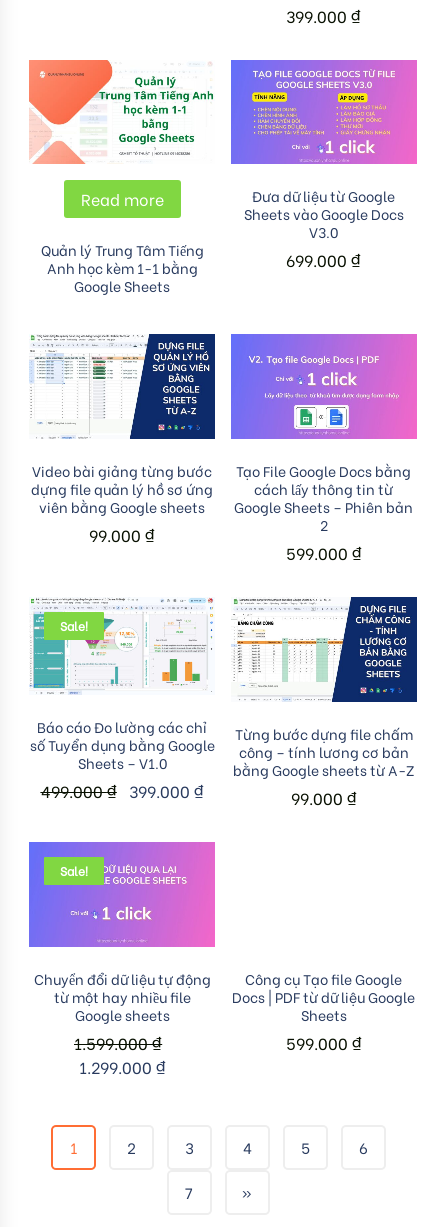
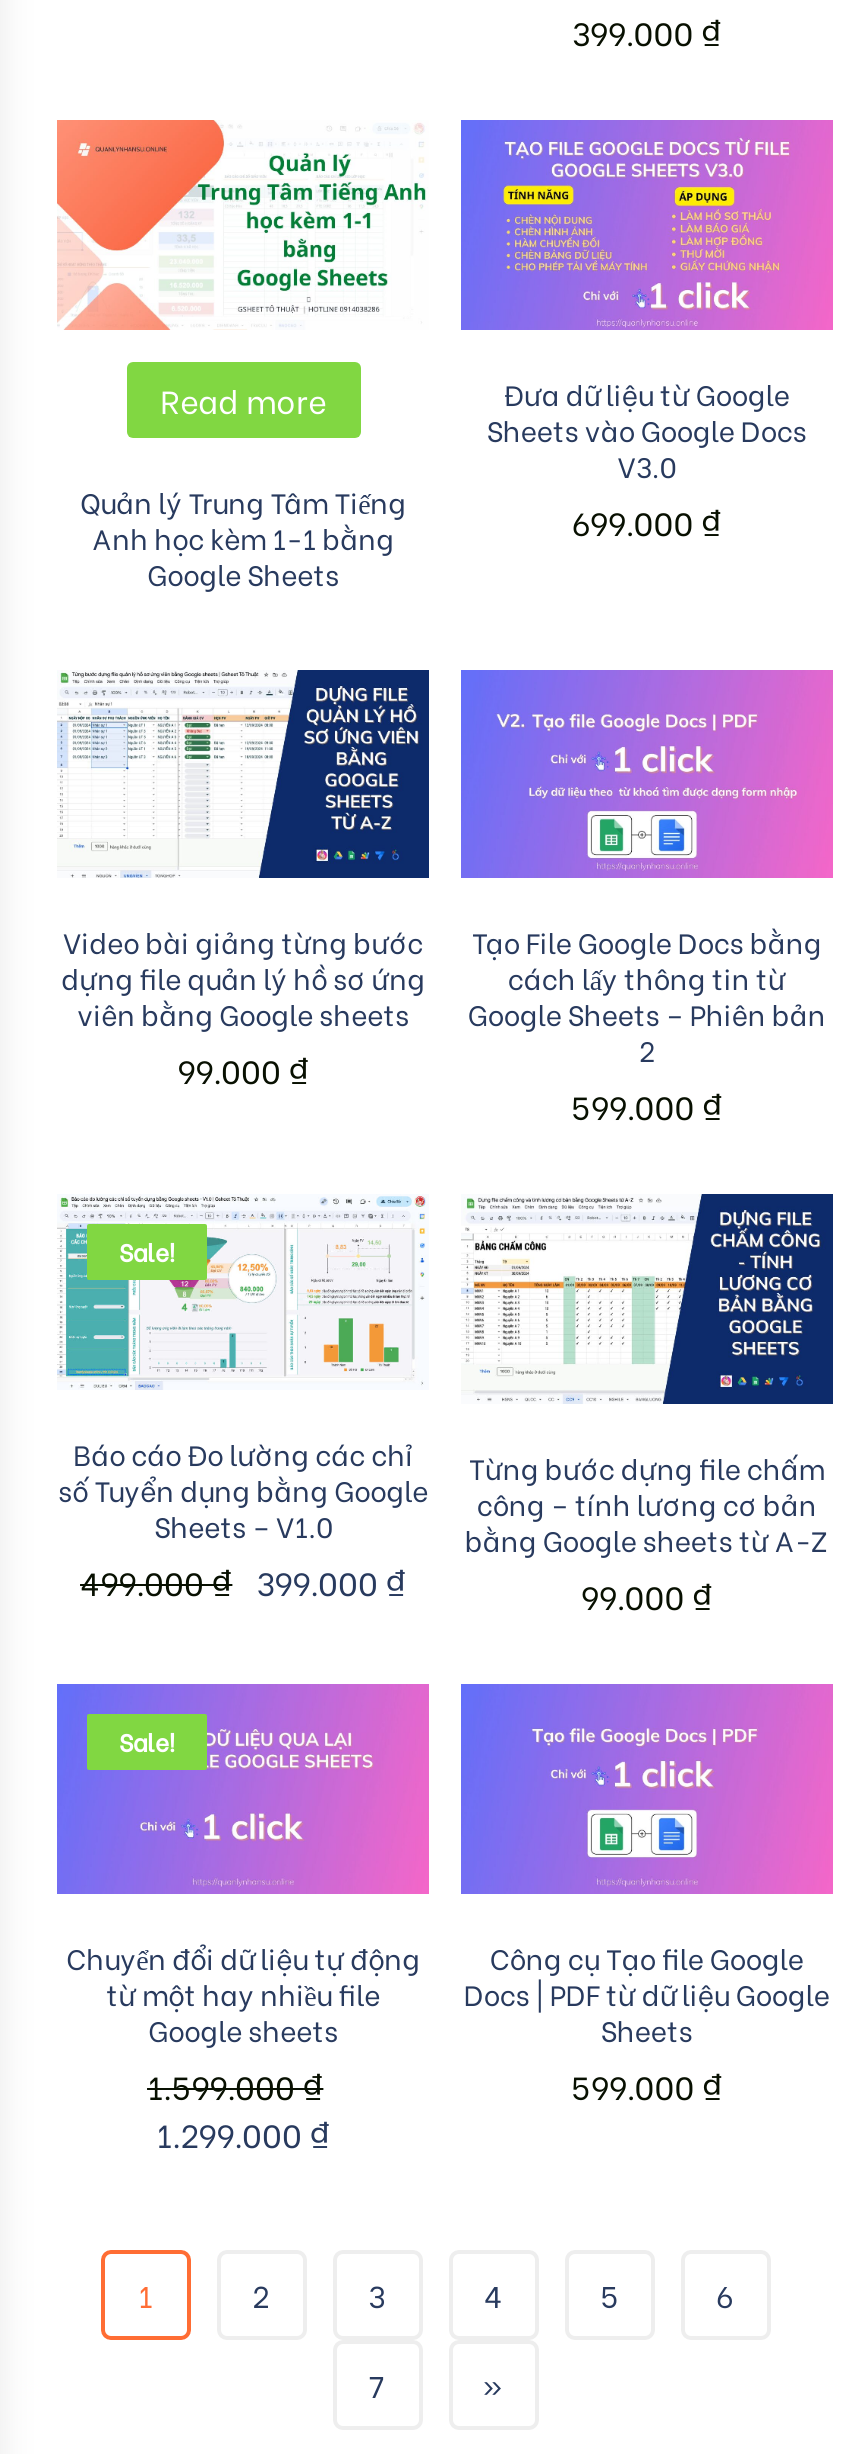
none -> [459,1682,835,1896] [image]

